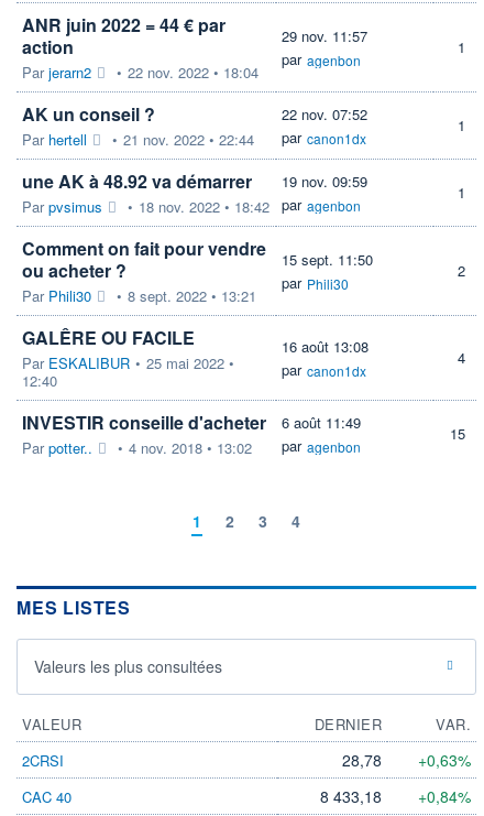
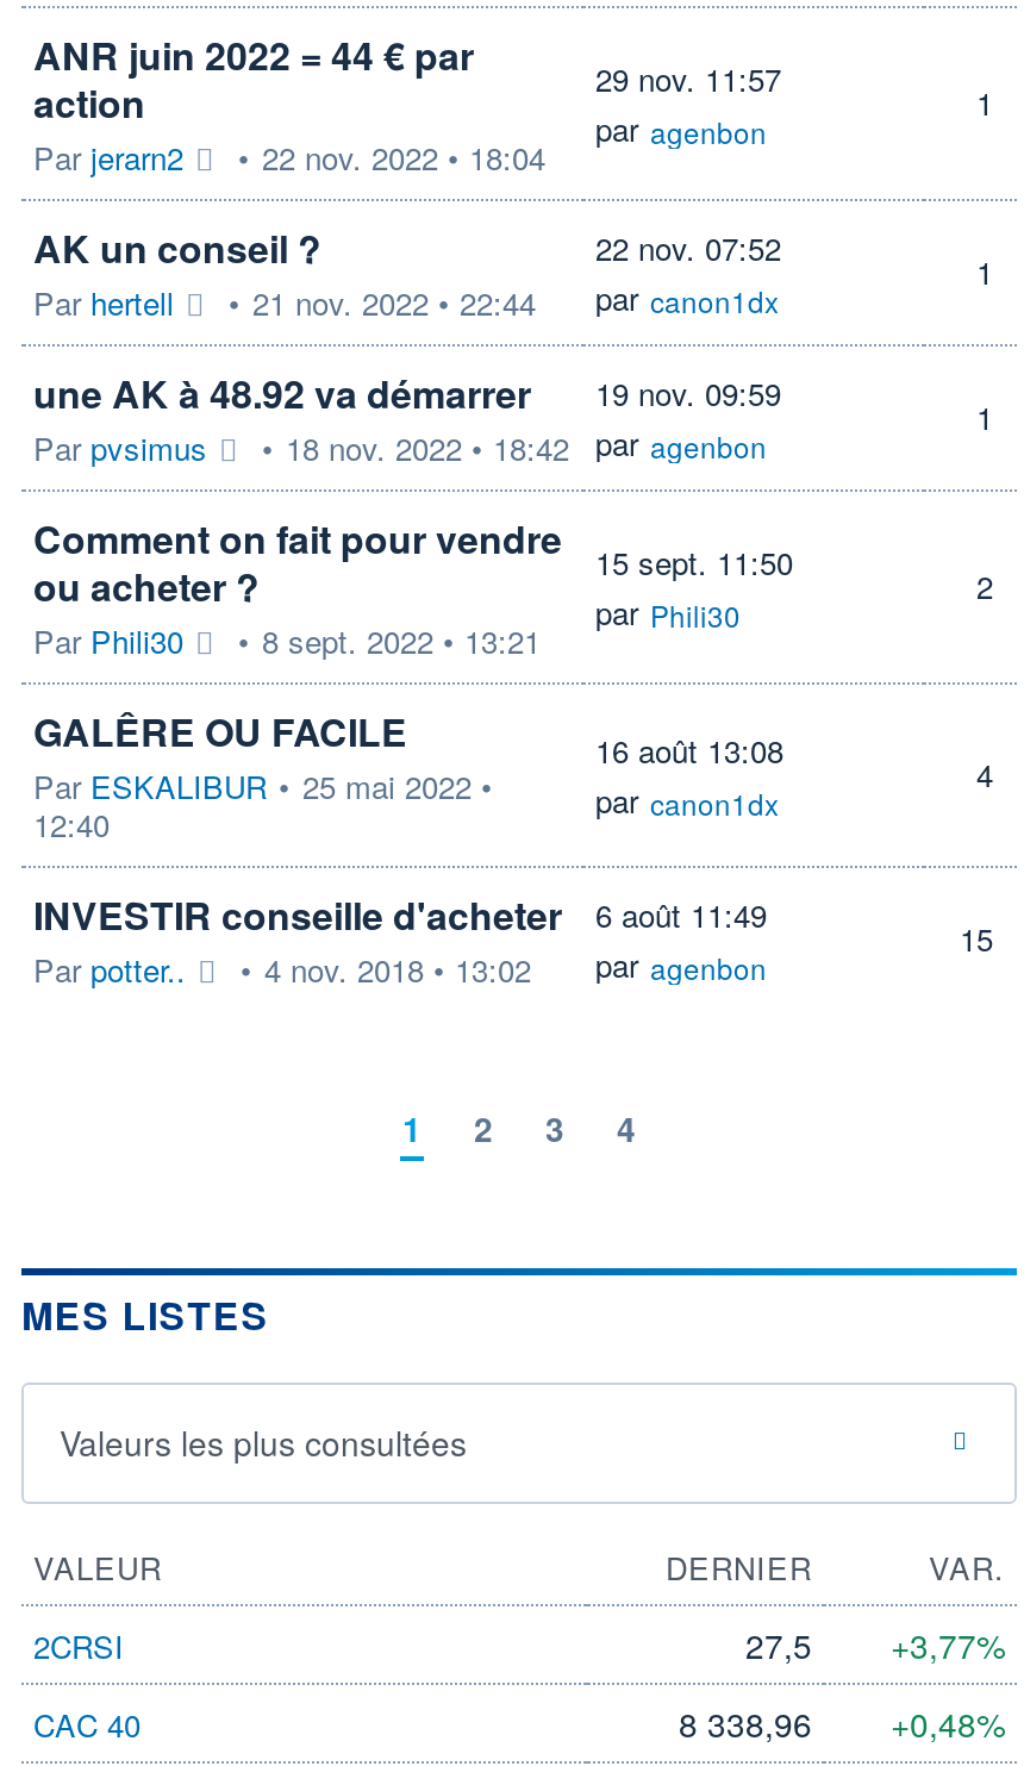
[342,749,382,771] 28,78 -> [745,1620,812,1668] 27,5
[418,749,471,771] +0,63% -> [891,1620,1005,1668] +3,77%
[320,785,382,807] 8 433,18 -> [679,1699,812,1746] 8 338,96
[418,785,471,807] +0,84% -> [891,1699,1005,1746] +0,48%

